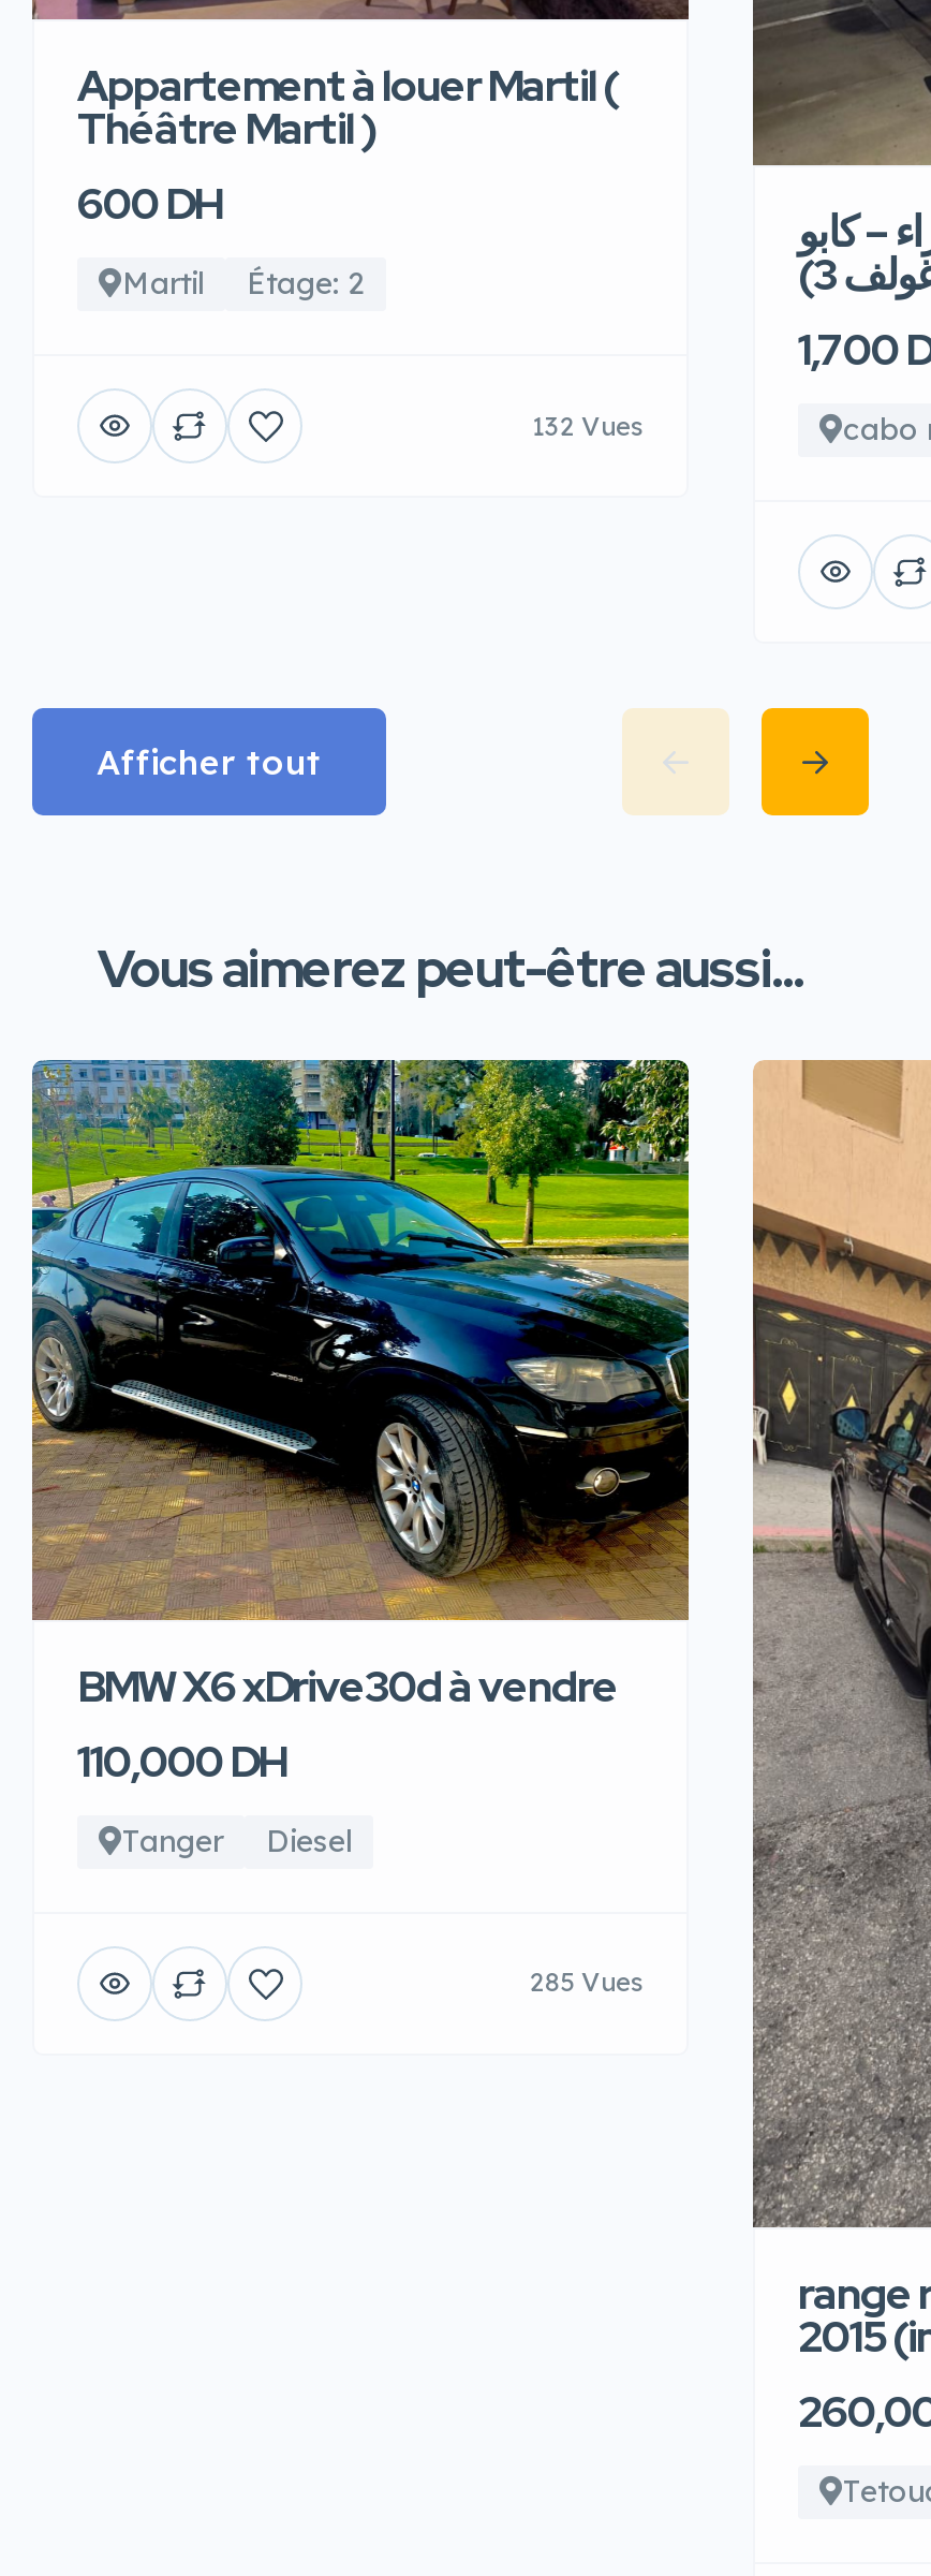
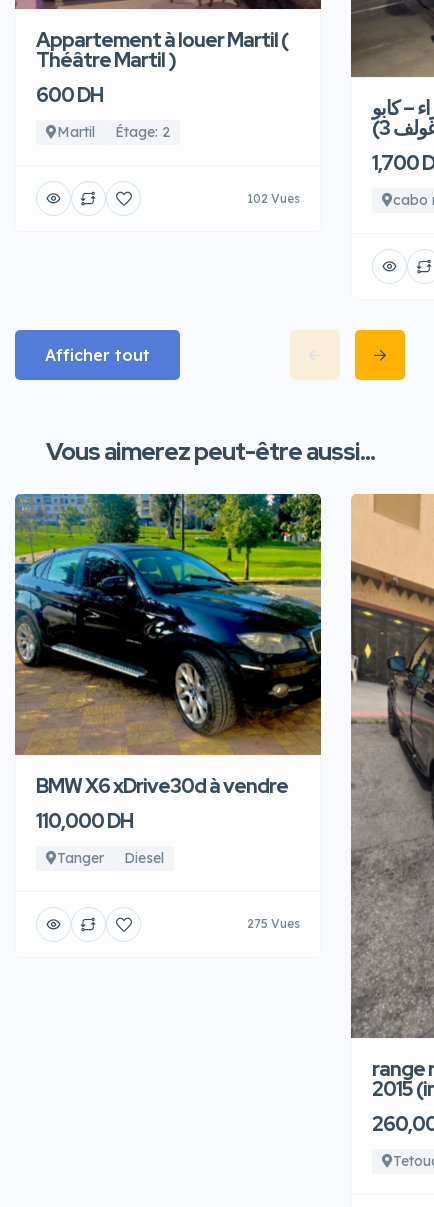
[532,409,644,441] 132 Vues -> [247,190,300,205] 102 Vues
[530,1966,644,1998] 285 Vues -> [247,916,300,931] 275 Vues

